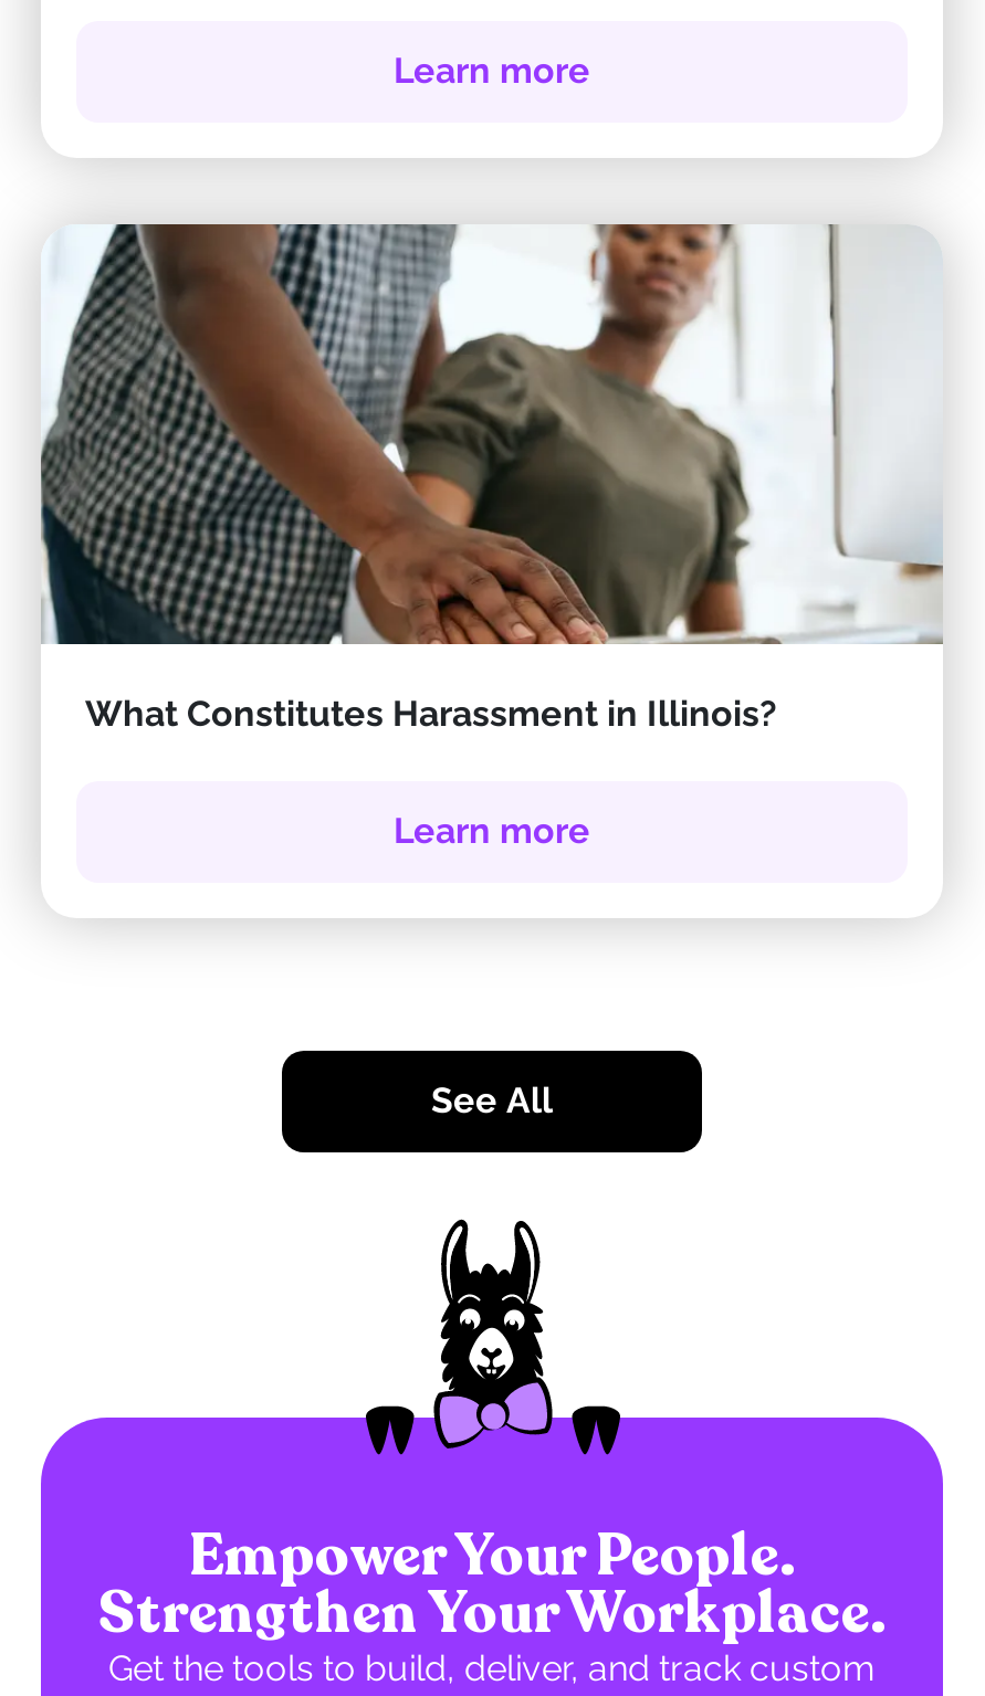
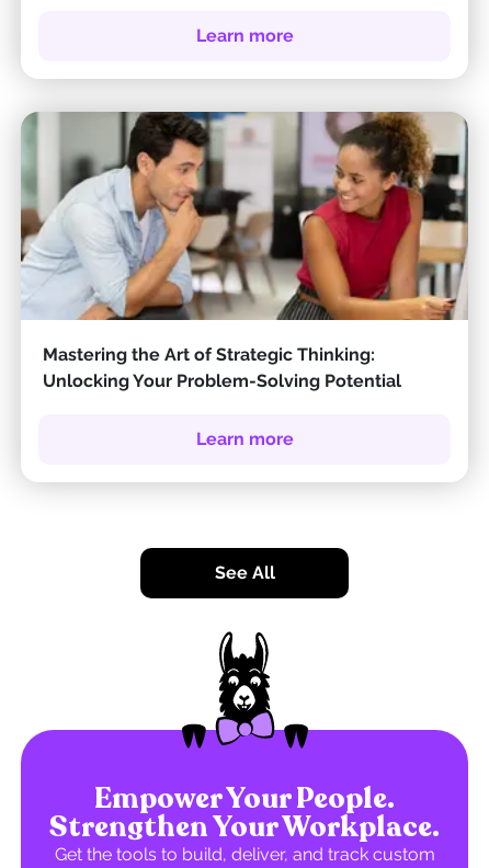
[41,222,943,734] [image] | What Constitutes Harassment in Illinois? -> [20,111,469,391] [image] | Mastering the Art of Strategic Thinking: | Unlocking Your Problem-Solving Potential

